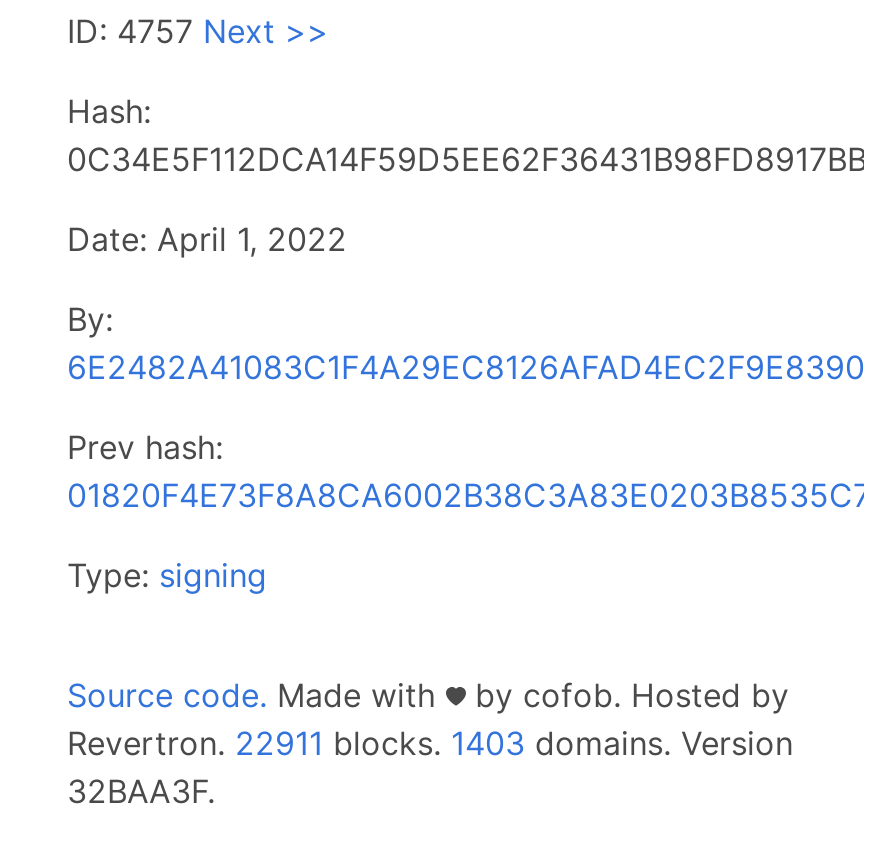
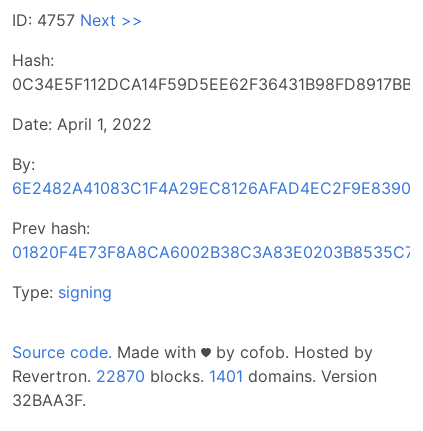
[67,722,793,762] Revertron. 22911 blocks. 1403 domains. Version -> [11,365,376,385] Revertron. 22870 blocks. 1401 domains. Version

